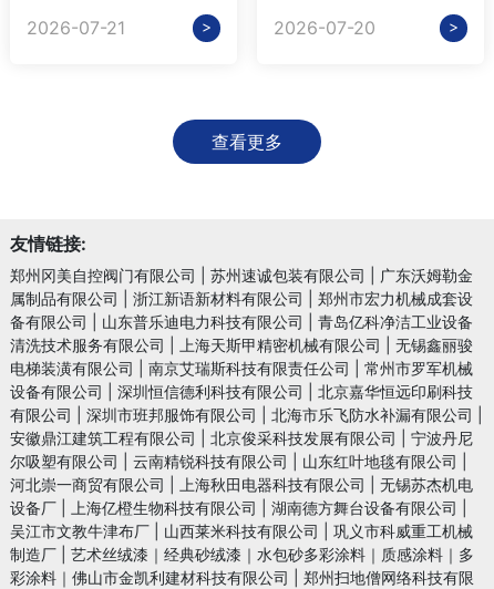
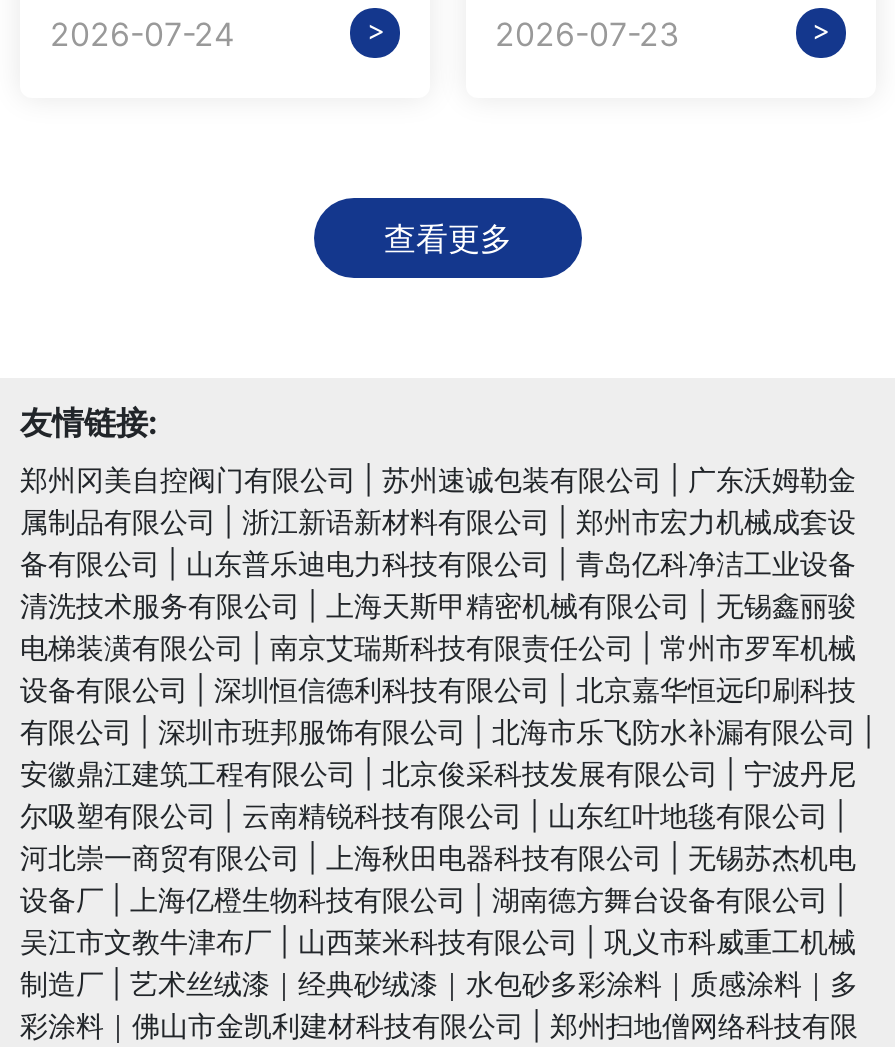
[27,17,125,39] 2026-07-21 -> [50,14,234,54] 2026-07-24
[273,17,375,39] 2026-07-20 -> [495,14,679,54] 2026-07-23

